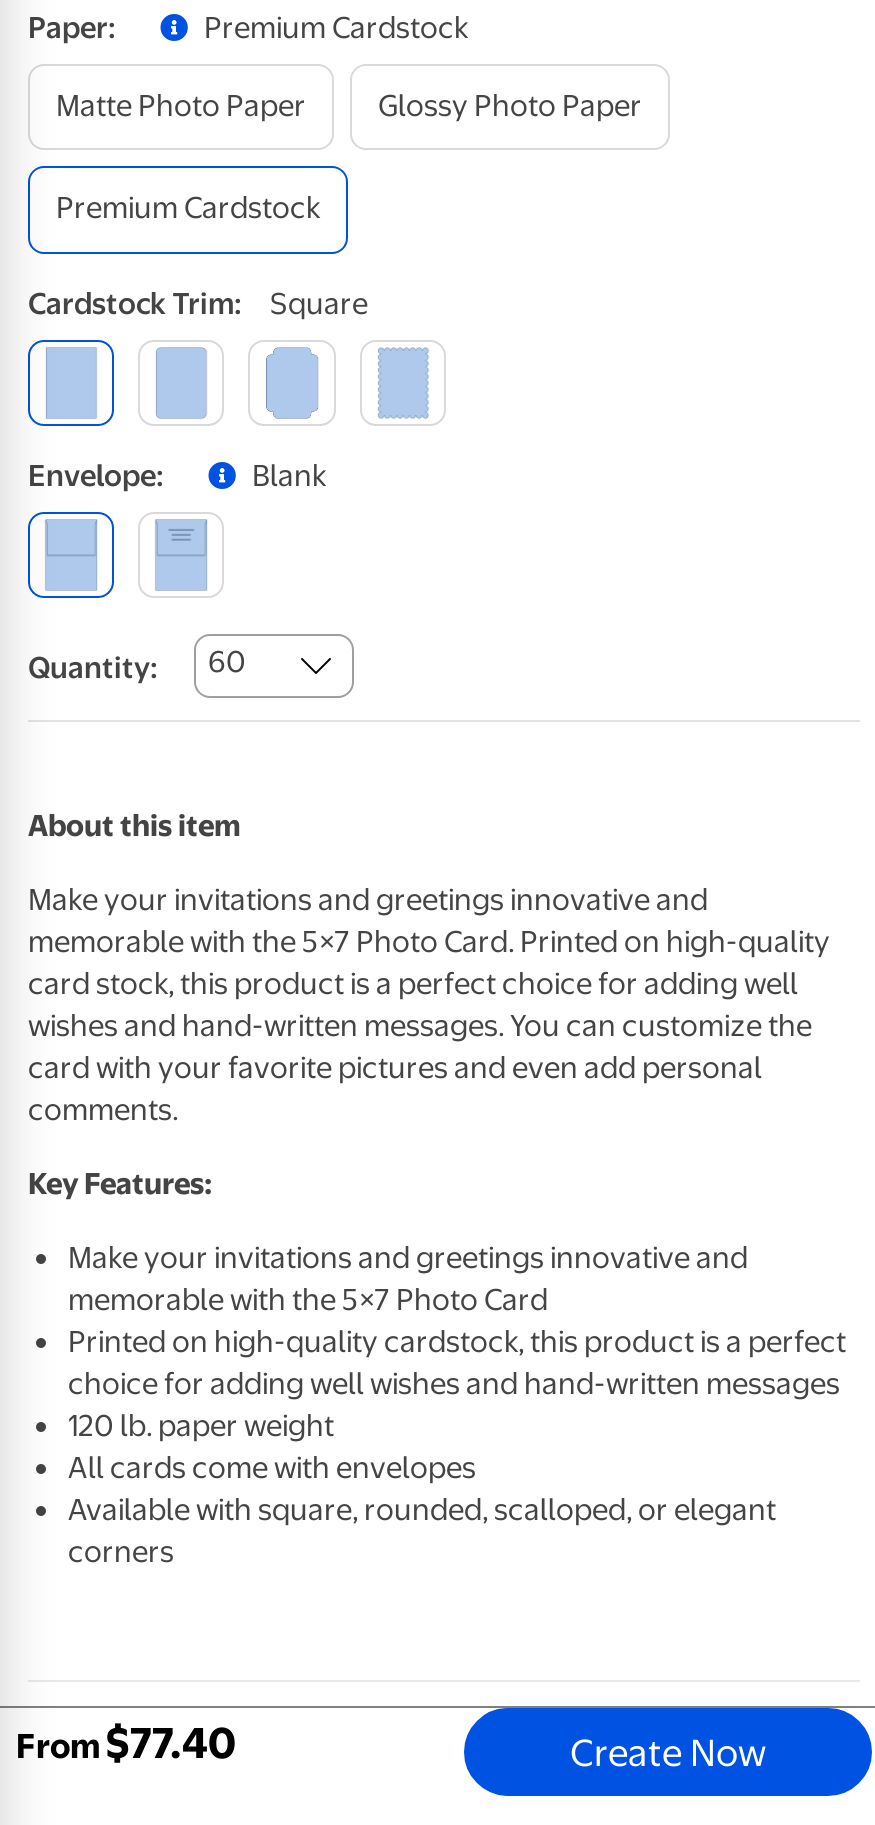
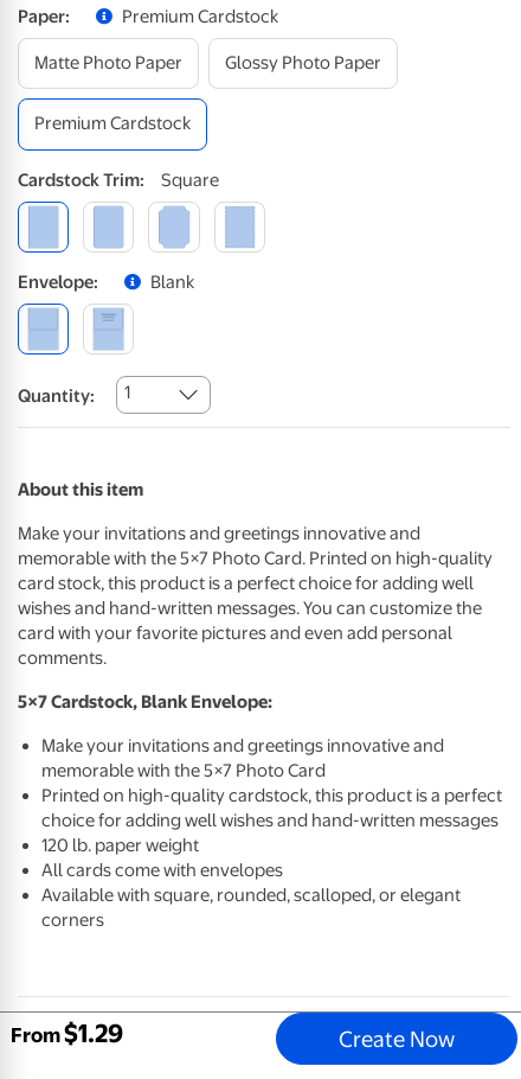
[28,645,246,686] Quantity: 60 -> [18,382,130,407] Quantity: 1
[28,1166,212,1202] Key Features: -> [18,691,272,712] 5×7 Cardstock, Blank Envelope:
[106,1718,236,1768] $77.40 -> [64,1019,123,1048] $1.29

